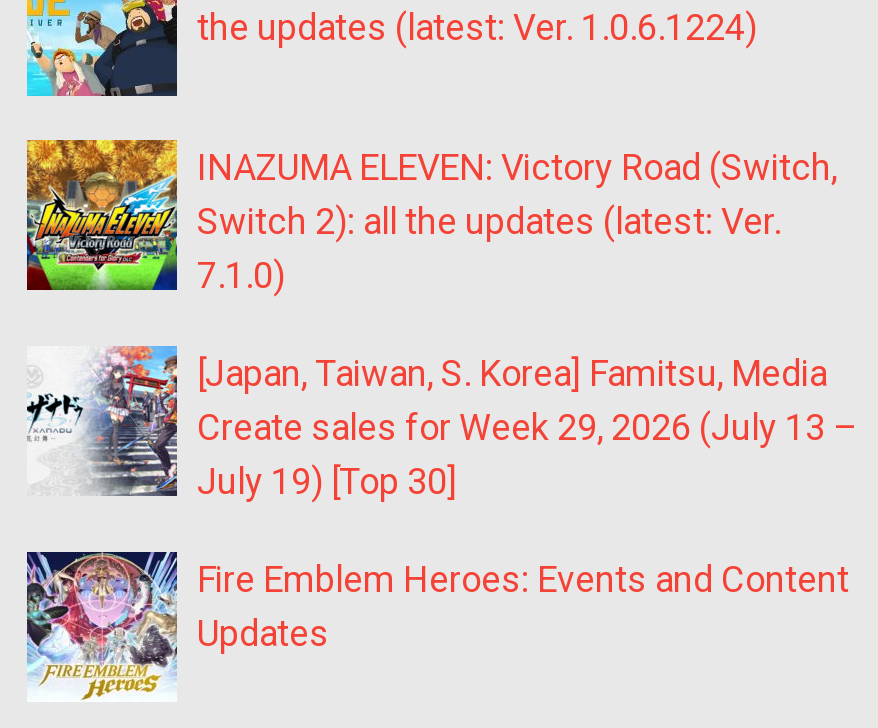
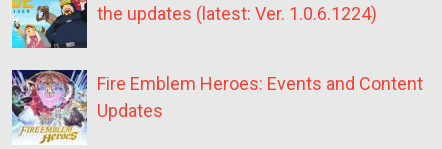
[25,138,857,501] [image] | INAZUMA ELEVEN: Victory Road (Switch, | Switch 2): all the updates (latest: Ver. | 7.1.0) | [Japan, Taiwan, S. Korea] Famitsu, Media | Create sales for Week 29, 2026 (July 13 – | July 19) [Top 30] -> none
[25,344,169,498] [image] -> none

